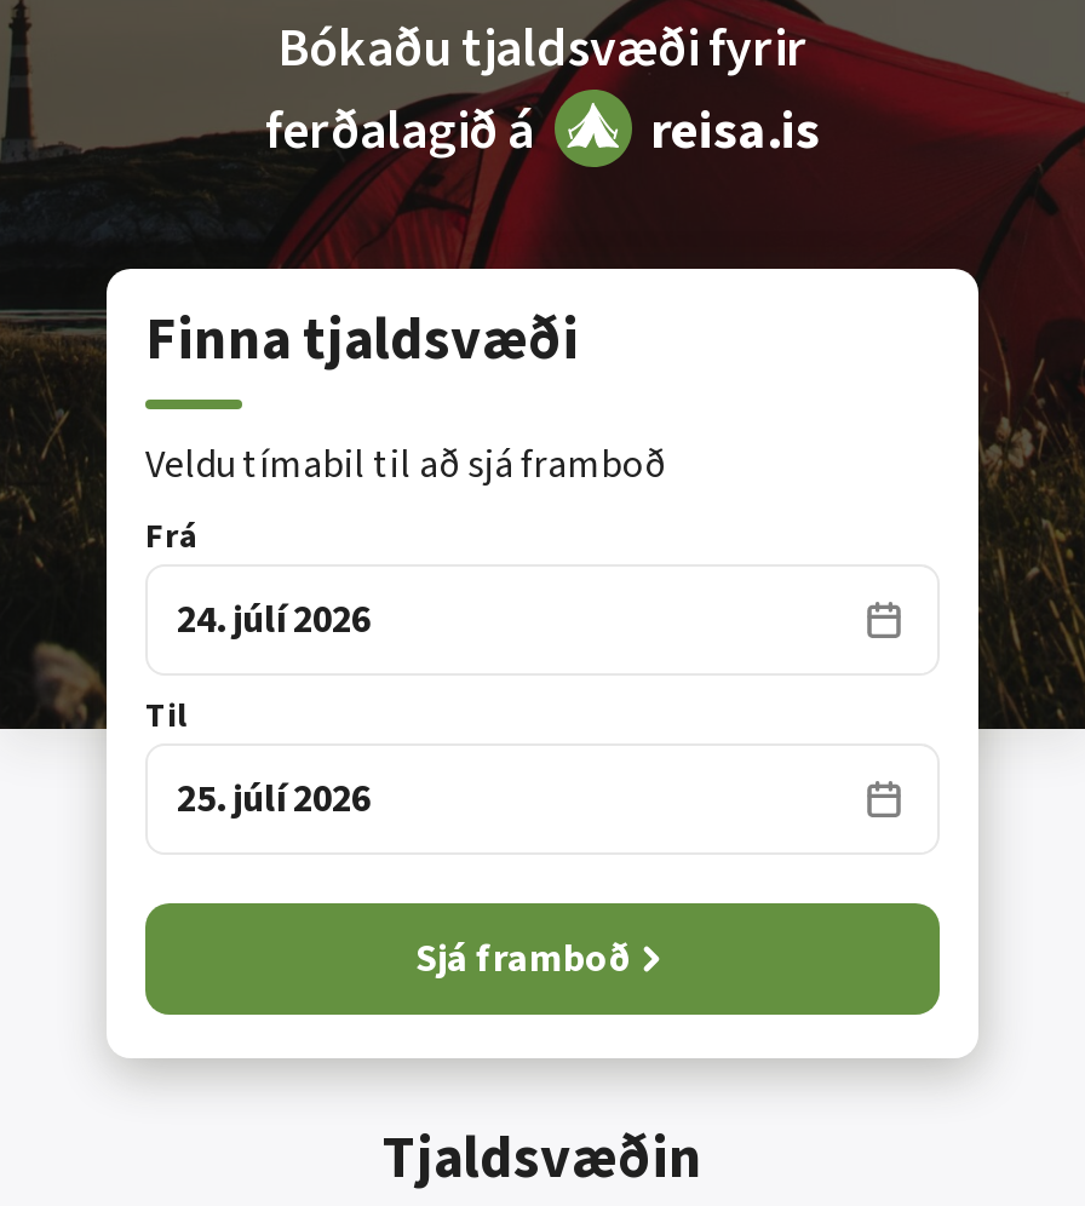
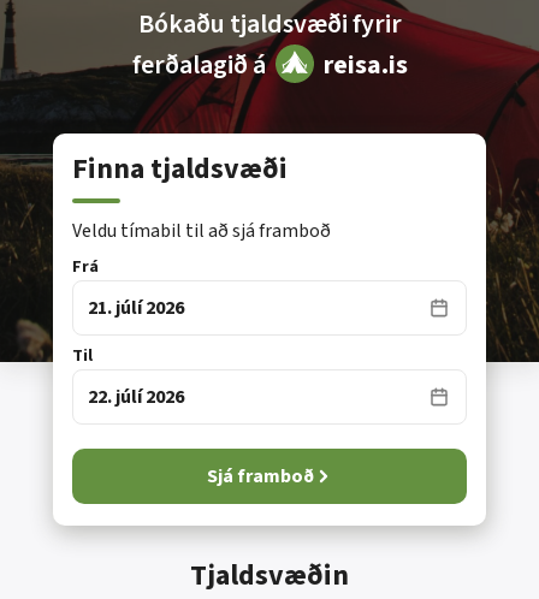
[177,593,371,647] 24. júlí 2026 -> [88,295,184,321] 21. júlí 2026
[177,773,371,826] 25. júlí 2026 -> [88,384,184,410] 22. júlí 2026

